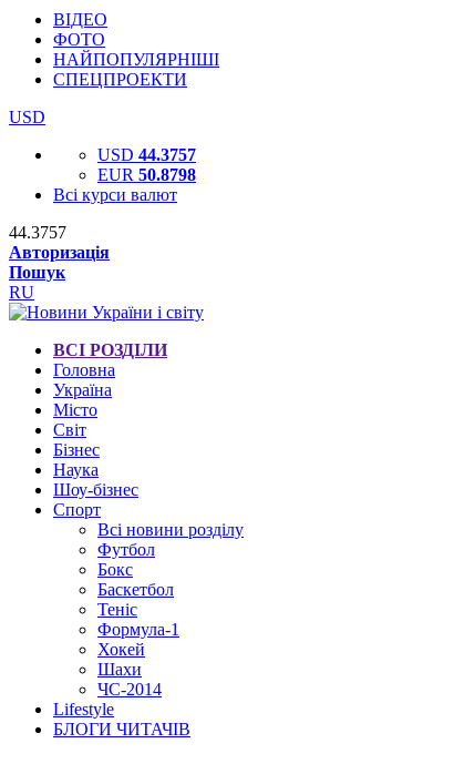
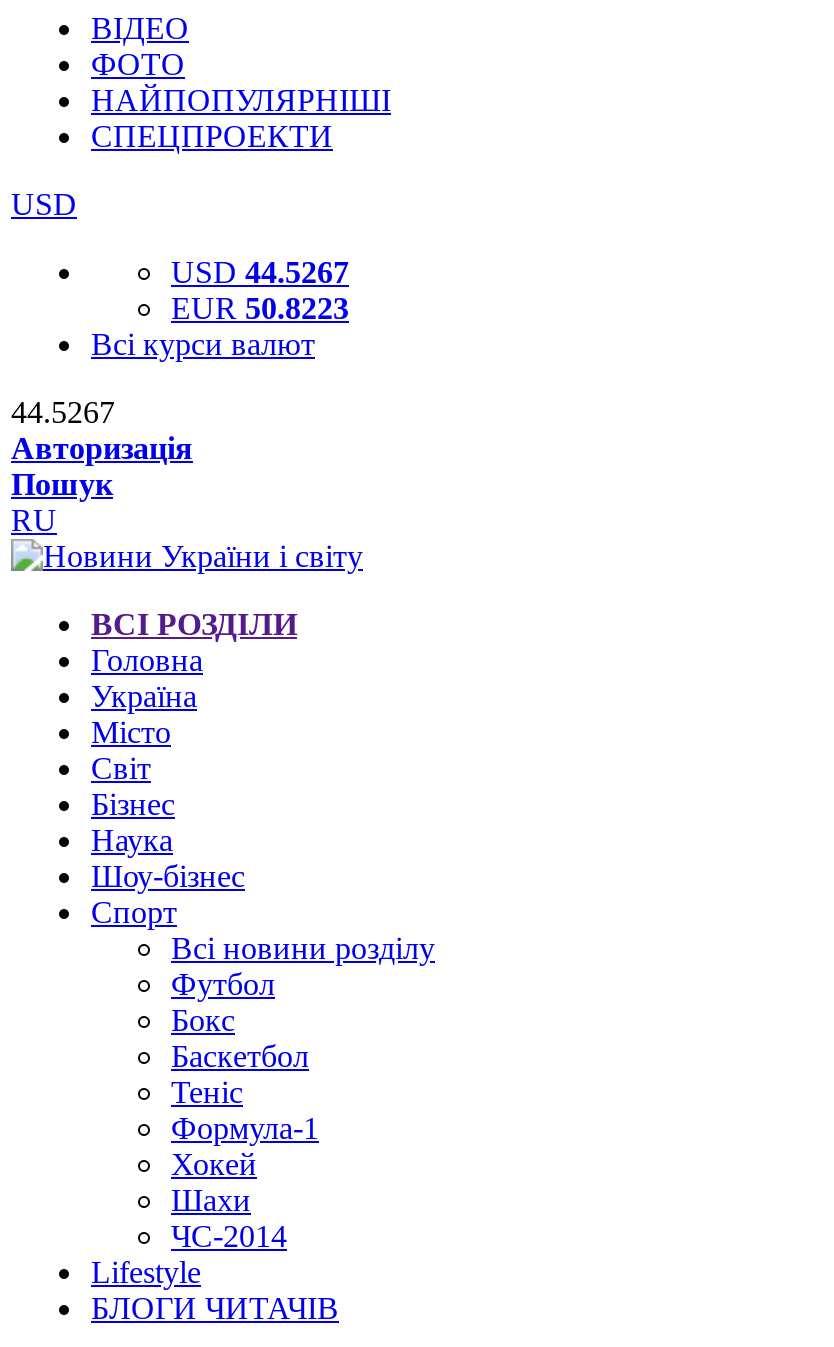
[97,145,196,164] USD 44.3757 -> [171,255,349,289] USD 44.5267
[97,165,196,184] EUR 50.8798 -> [171,291,349,325] EUR 50.8223
[9,223,66,242] 44.3757 -> [11,395,115,429] 44.5267

